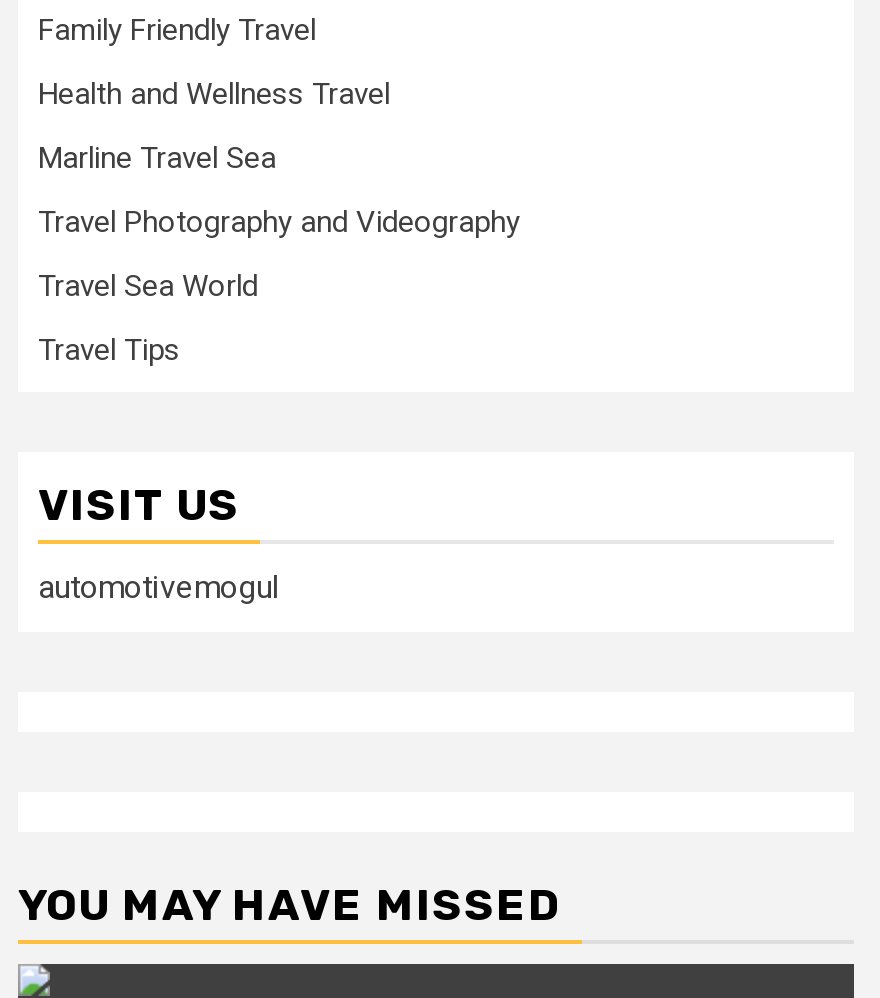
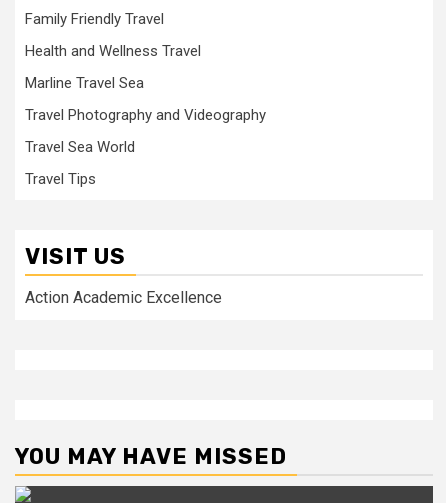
[38,568,280,606] automotivemogul -> [25,288,222,307] Action Academic Excellence

